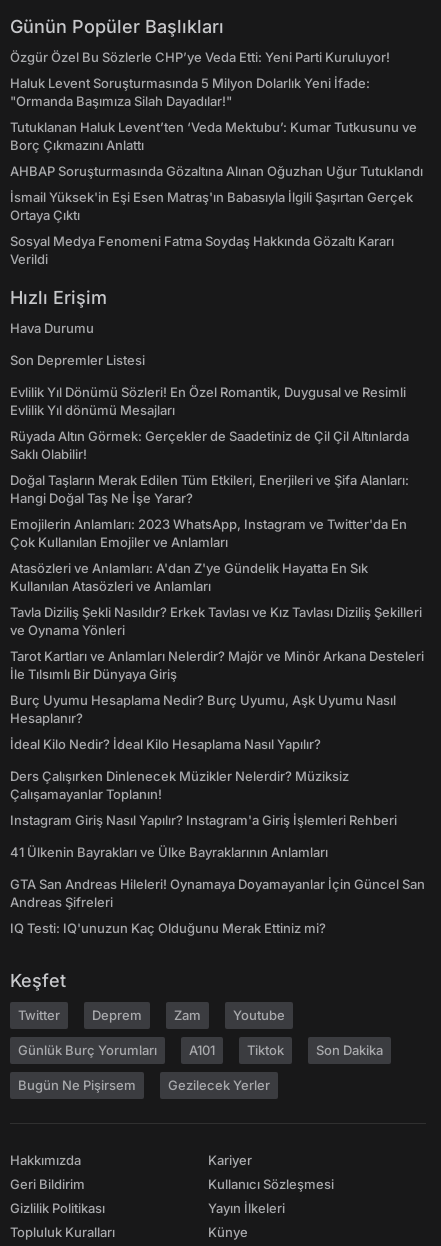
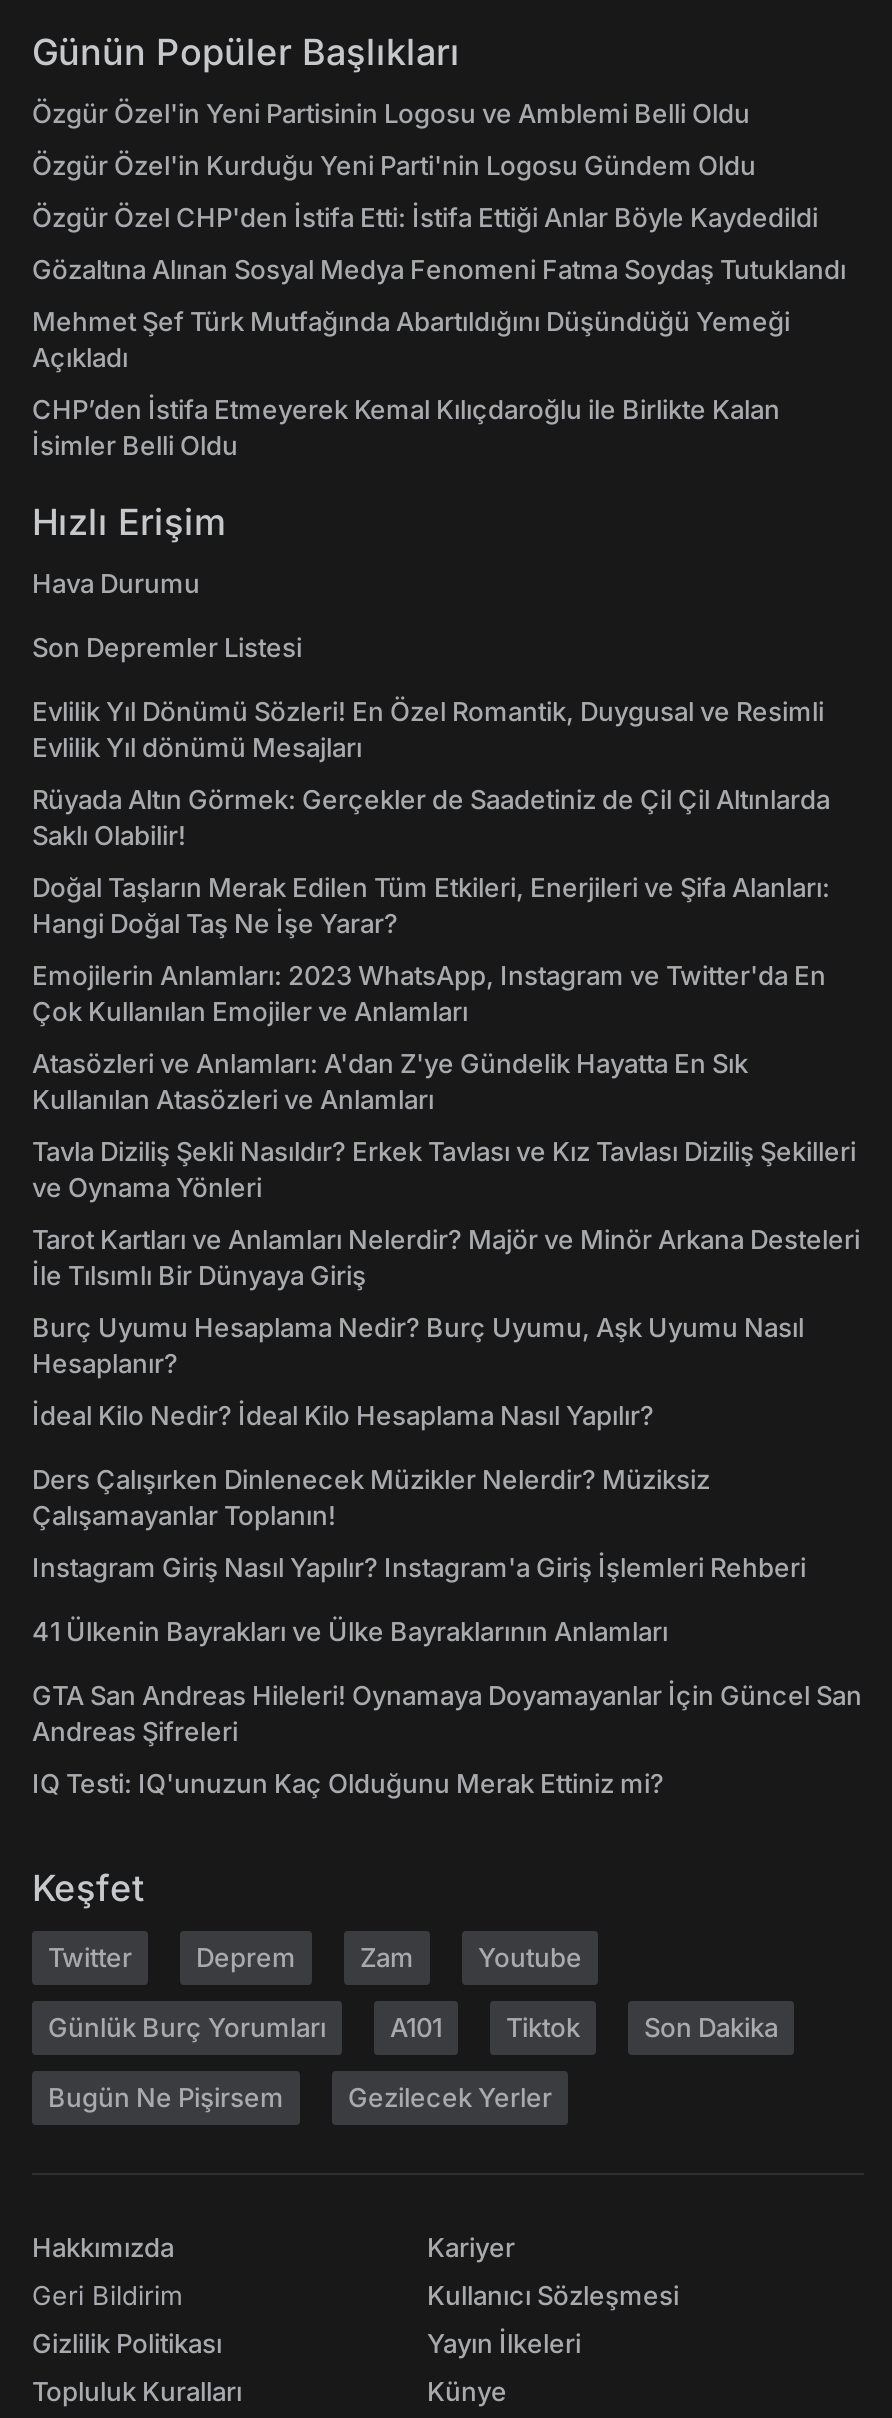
[10,49,390,65] Özgür Özel Bu Sözlerle CHP’ye Veda Etti: Yeni Parti Kuruluyor! -> [32,97,750,129] Özgür Özel'in Yeni Partisinin Logosu ve Amblemi Belli Oldu
[10,75,370,109] Haluk Levent Soruşturmasında 5 Milyon Dolarlık Yeni İfade: | "Ormanda Başımıza Silah Dayadılar!" -> [32,149,756,181] Özgür Özel'in Kurduğu Yeni Parti'nin Logosu Gündem Oldu
[10,119,417,153] Tutuklanan Haluk Levent’ten ‘Veda Mektubu’: Kumar Tutkusunu ve | Borç Çıkmazını Anlattı -> [32,201,818,233] Özgür Özel CHP'den İstifa Etti: İstifa Ettiği Anlar Böyle Kaydedildi
[10,163,423,179] AHBAP Soruşturmasında Gözaltına Alınan Oğuzhan Uğur Tutuklandı -> [32,253,846,285] Gözaltına Alınan Sosyal Medya Fenomeni Fatma Soydaş Tutuklandı
[10,189,413,223] İsmail Yüksek'in Eşi Esen Matraş'ın Babasıyla İlgili Şaşırtan Gerçek | Ortaya Çıktı -> [32,305,790,373] Mehmet Şef Türk Mutfağında Abartıldığını Düşündüğü Yemeği | Açıkladı
[10,233,394,267] Sosyal Medya Fenomeni Fatma Soydaş Hakkında Gözaltı Kararı | Verildi -> [32,393,780,461] CHP’den İstifa Etmeyerek Kemal Kılıçdaroğlu ile Birlikte Kalan | İsimler Belli Oldu

